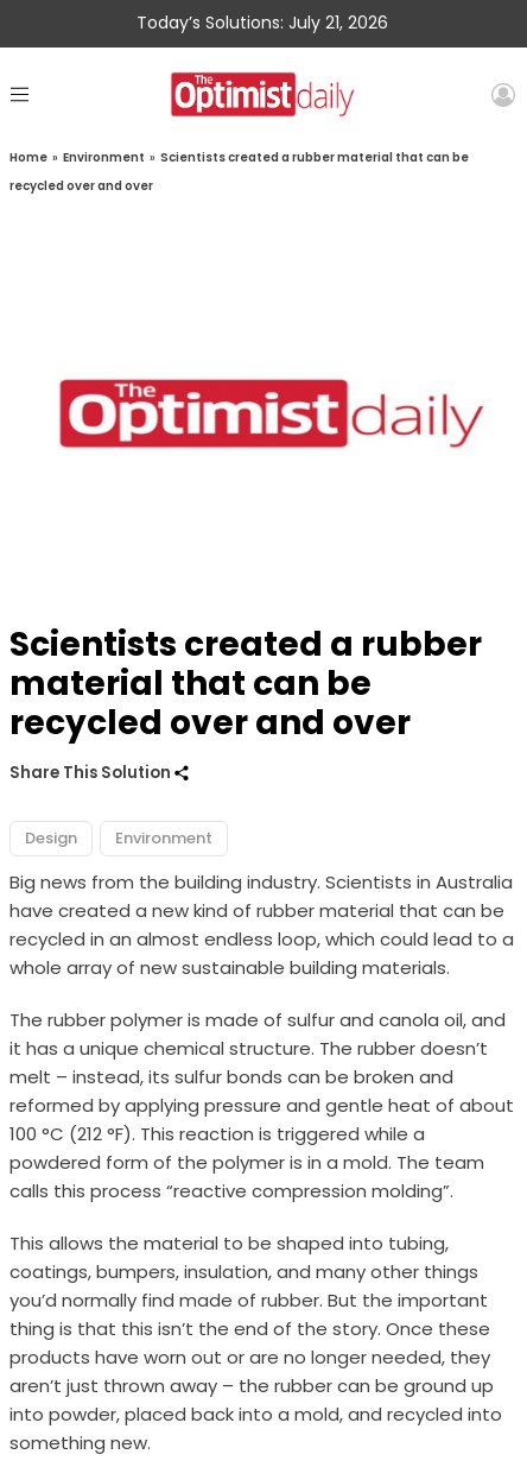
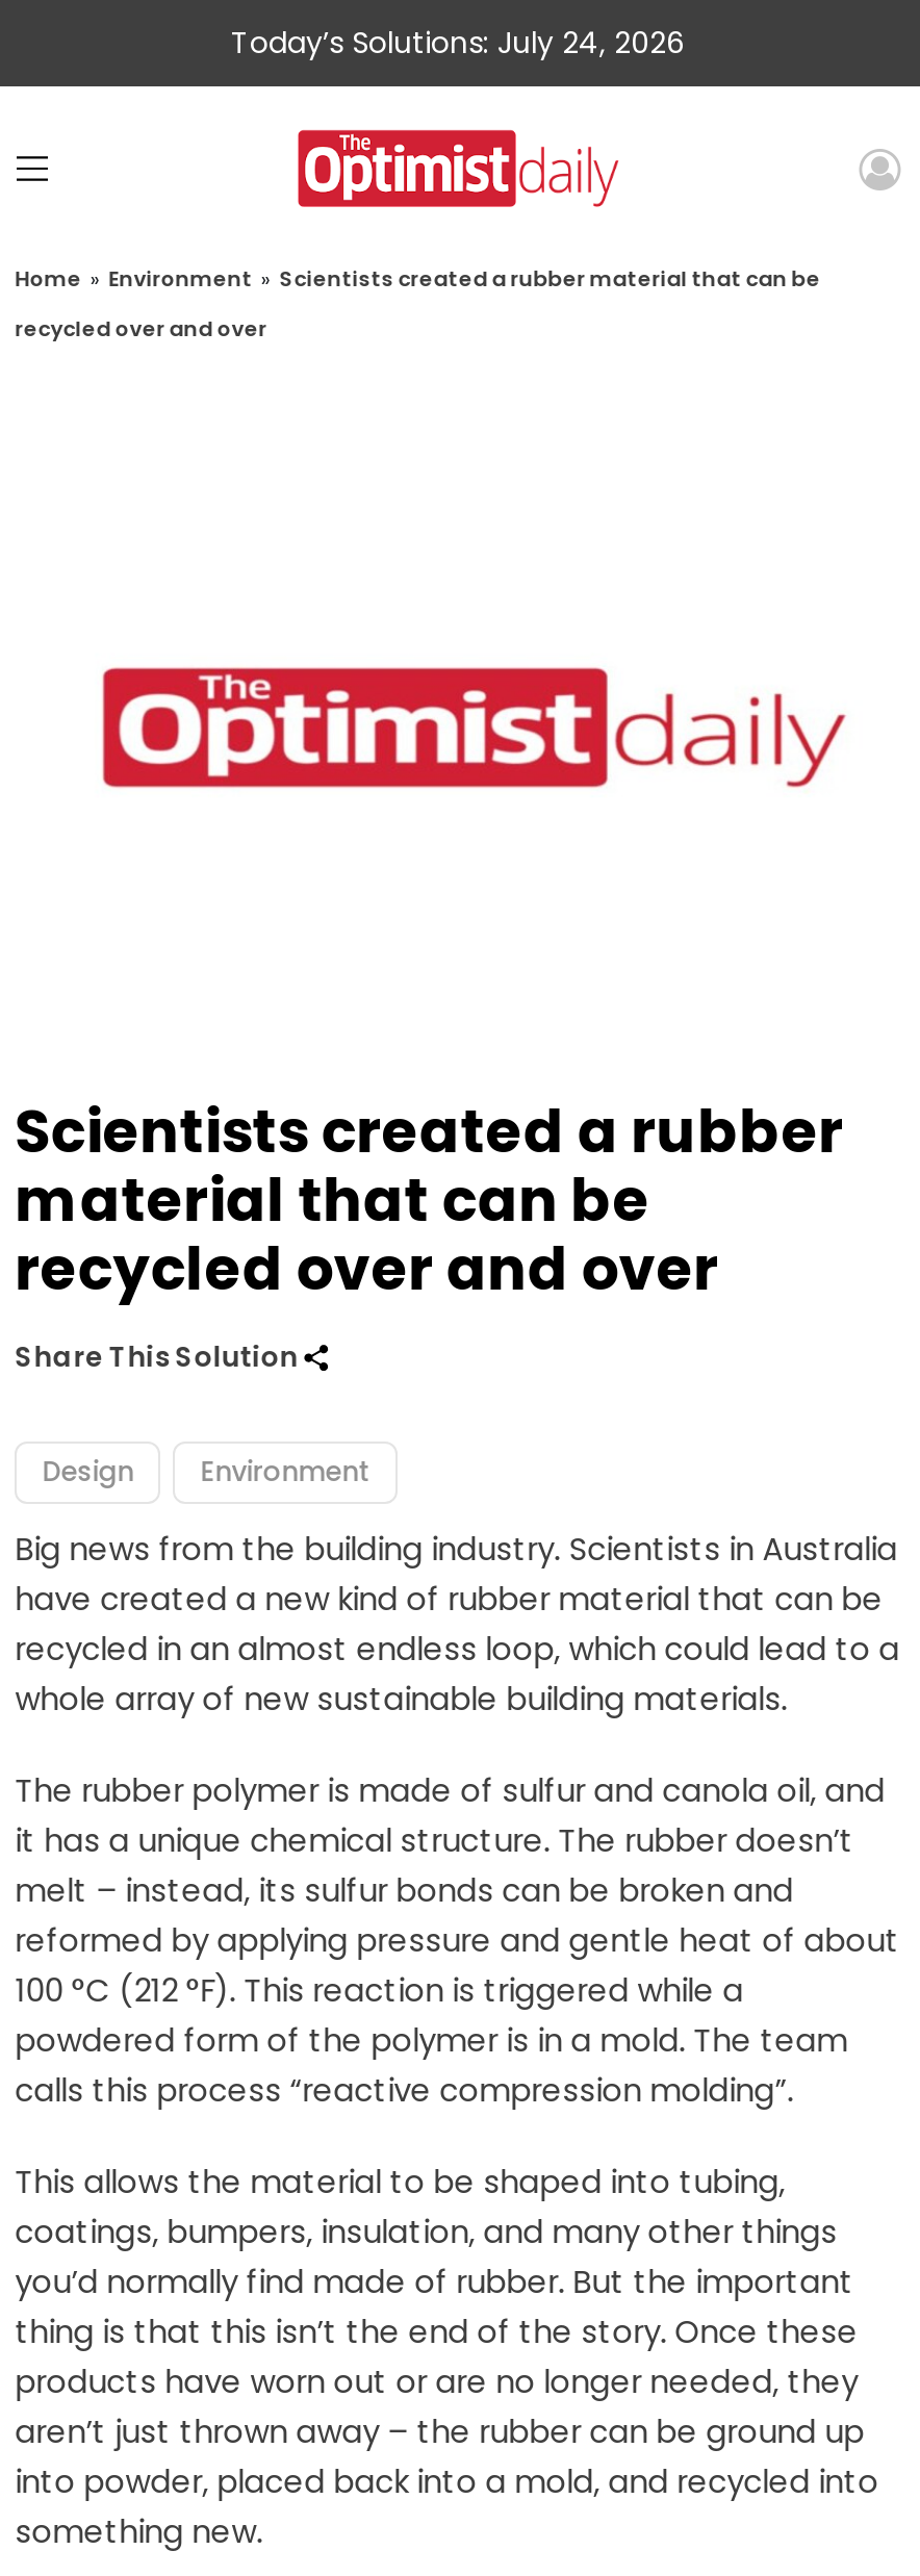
[136,11,388,34] Today’s Solutions: July 21, 2026 -> [231,22,685,63] Today’s Solutions: July 24, 2026

